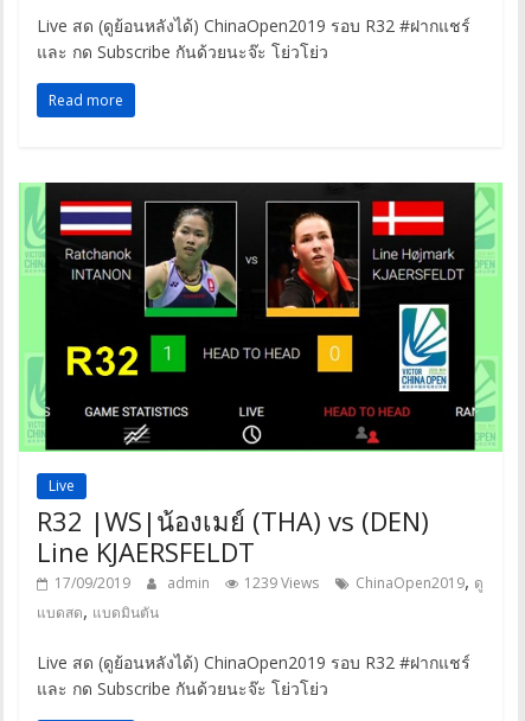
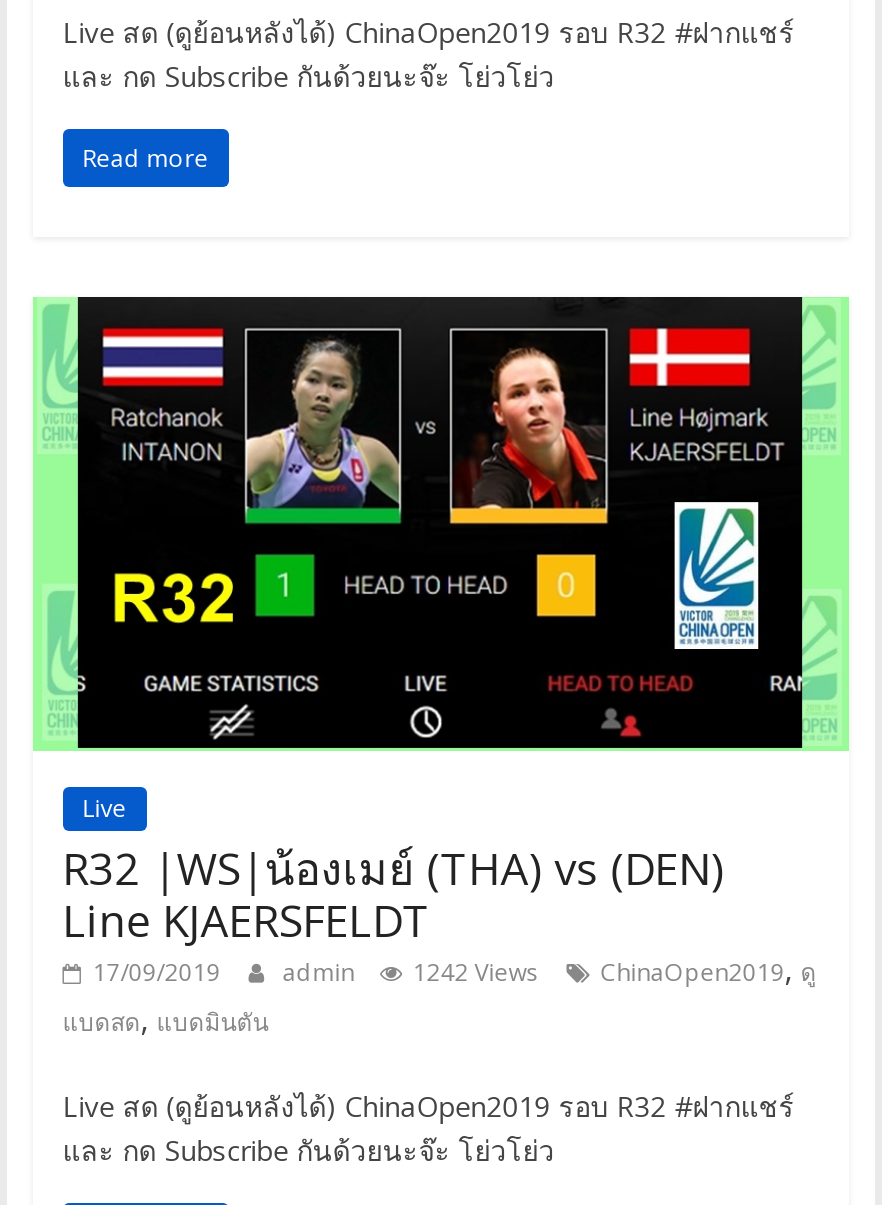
[54,568,483,595] 17/09/2019 admin 1239 Views ChinaOpen2019,ดู -> [93,948,817,992] 17/09/2019 admin 1242 Views ChinaOpen2019,ดู

